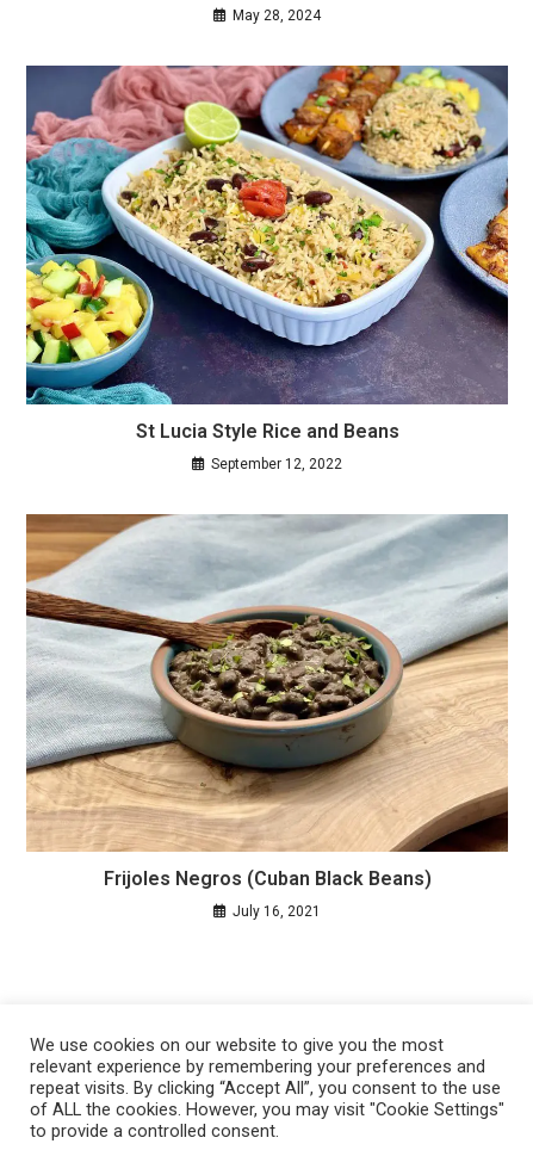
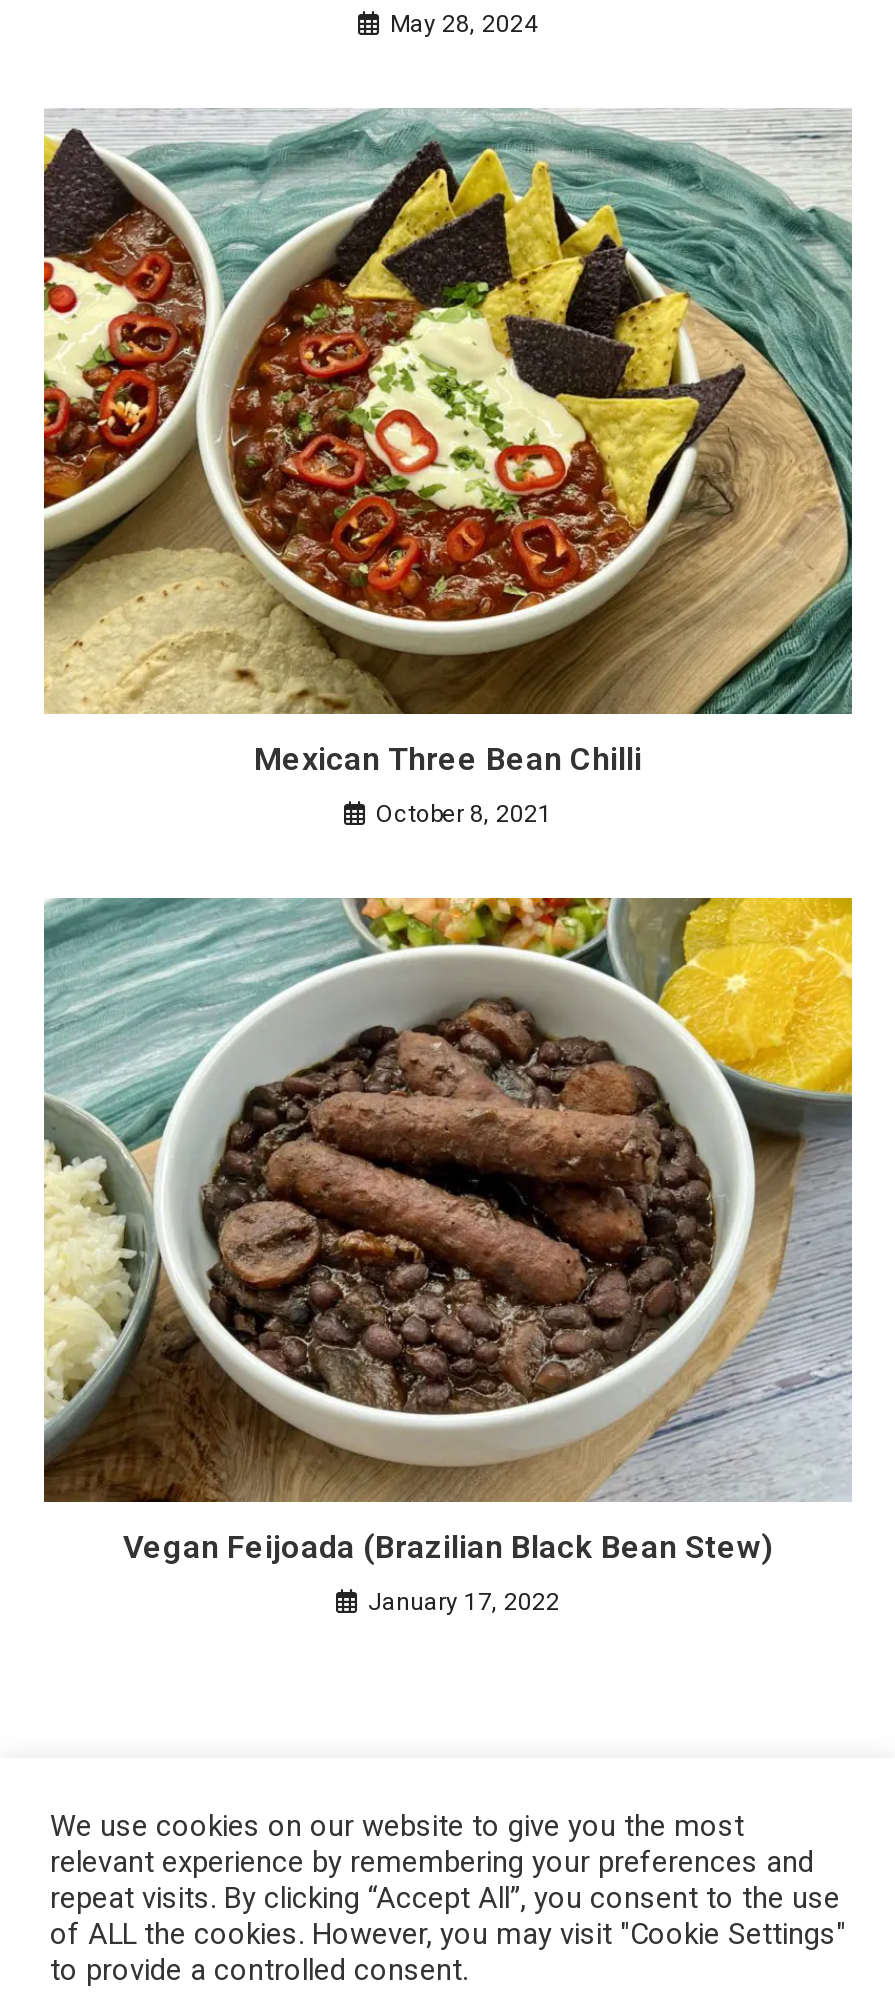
[25,64,509,442] [image] | St Lucia Style Rice and Beans -> [42,108,854,778] [image] | Mexican Three Bean Chilli
[211,456,342,472] September 12, 2022 -> [376,800,552,828] October 8, 2021
[25,513,509,890] [image] | Frijoles Negros (Cuban Black Beans) -> [42,896,854,1566] [image] | Vegan Feijoada (Brazilian Black Bean Stew)
[233,904,321,920] July 16, 2021 -> [368,1588,560,1616] January 17, 2022

